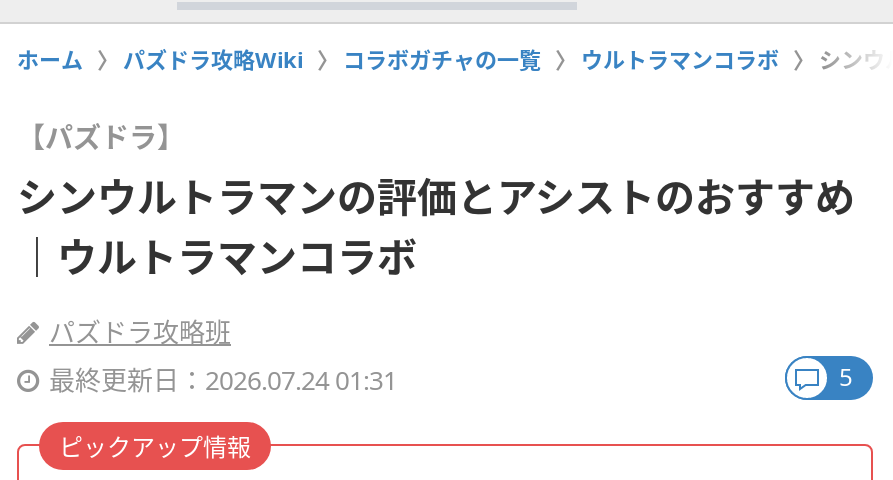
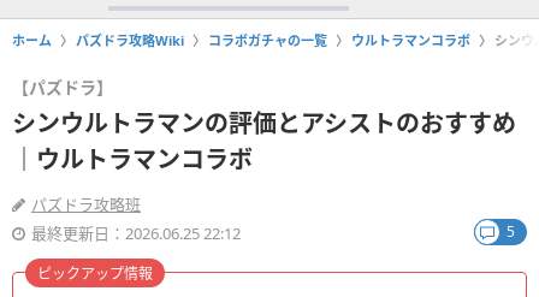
[49,362,397,398] 最終更新日：2026.07.24 01:31 -> [31,222,241,244] 最終更新日：2026.06.25 22:12

